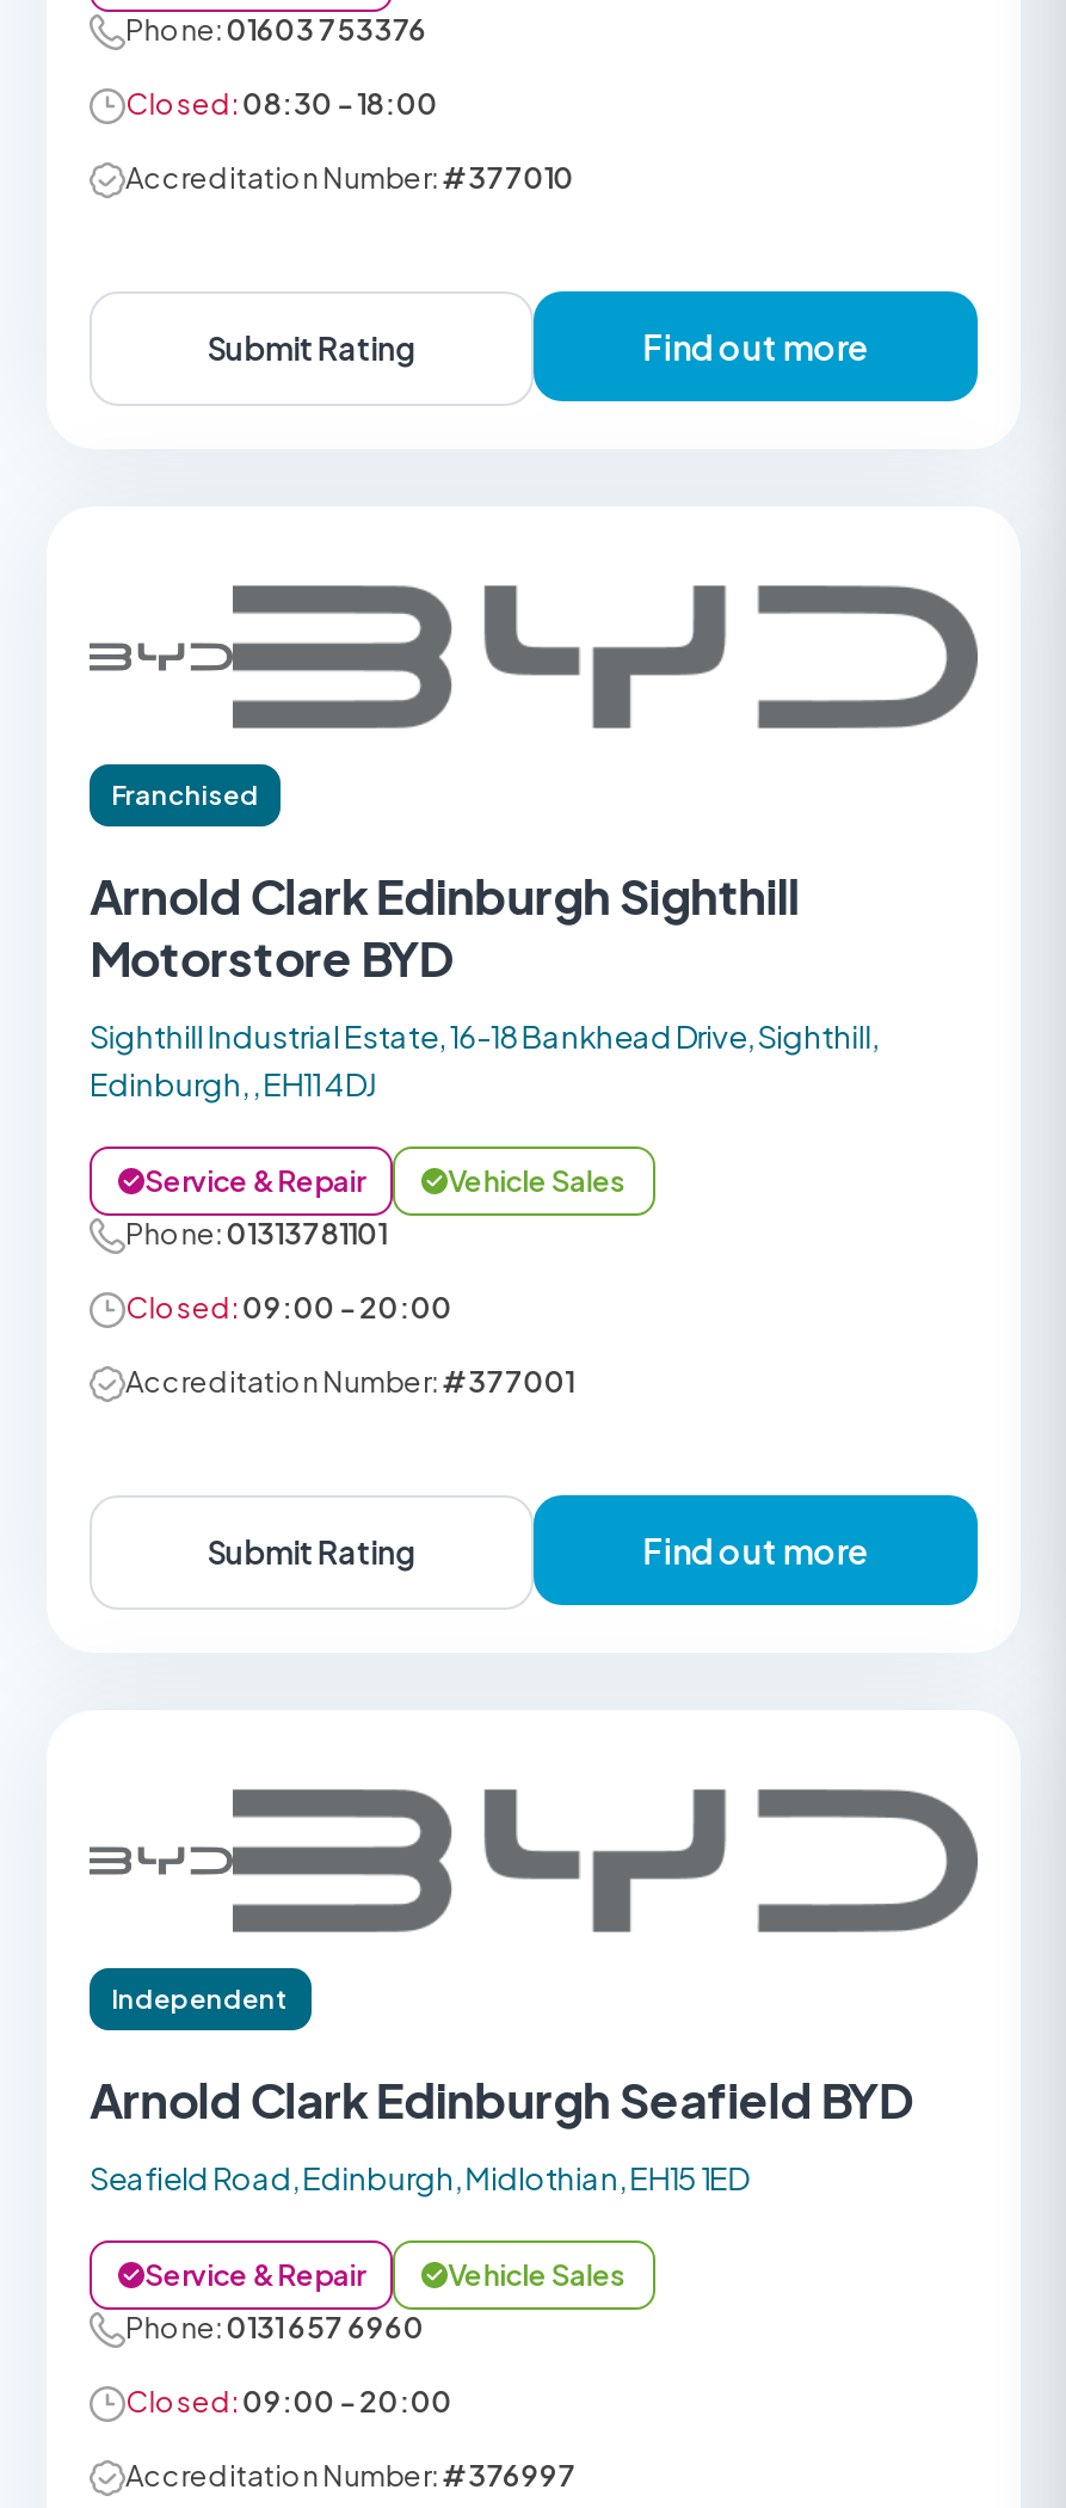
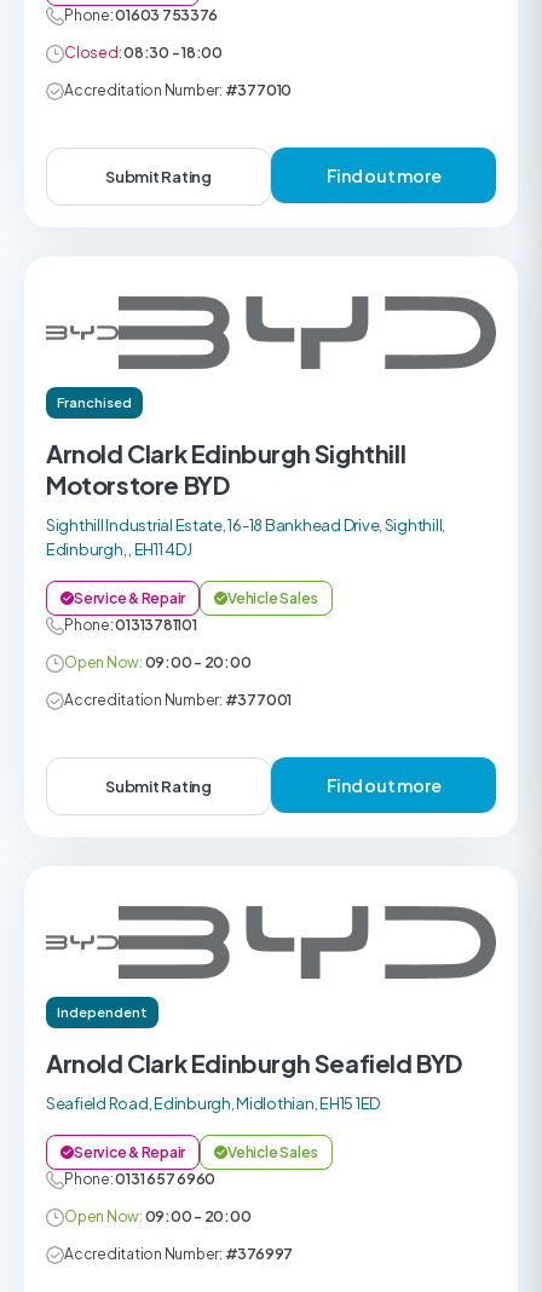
[125,1290,452,1326] Closed: 09:00 - 20:00 -> [64,653,251,671] Open Now: 09:00 - 20:00
[125,2384,452,2420] Closed: 09:00 - 20:00 -> [64,1207,251,1225] Open Now: 09:00 - 20:00

